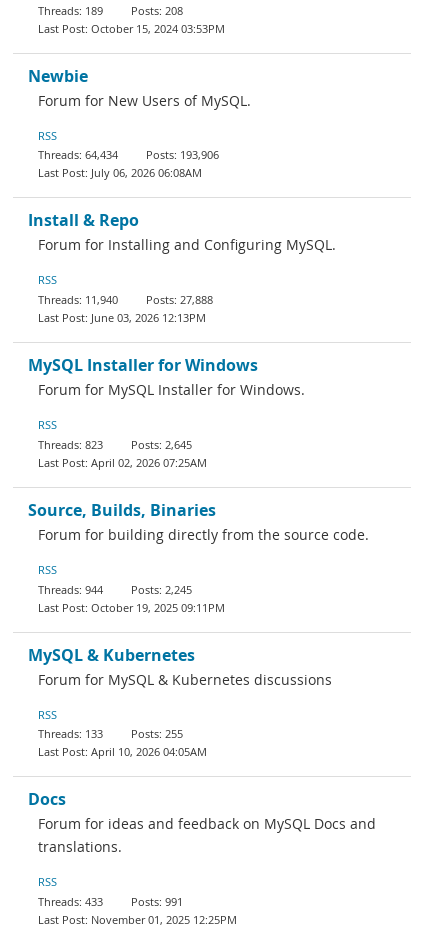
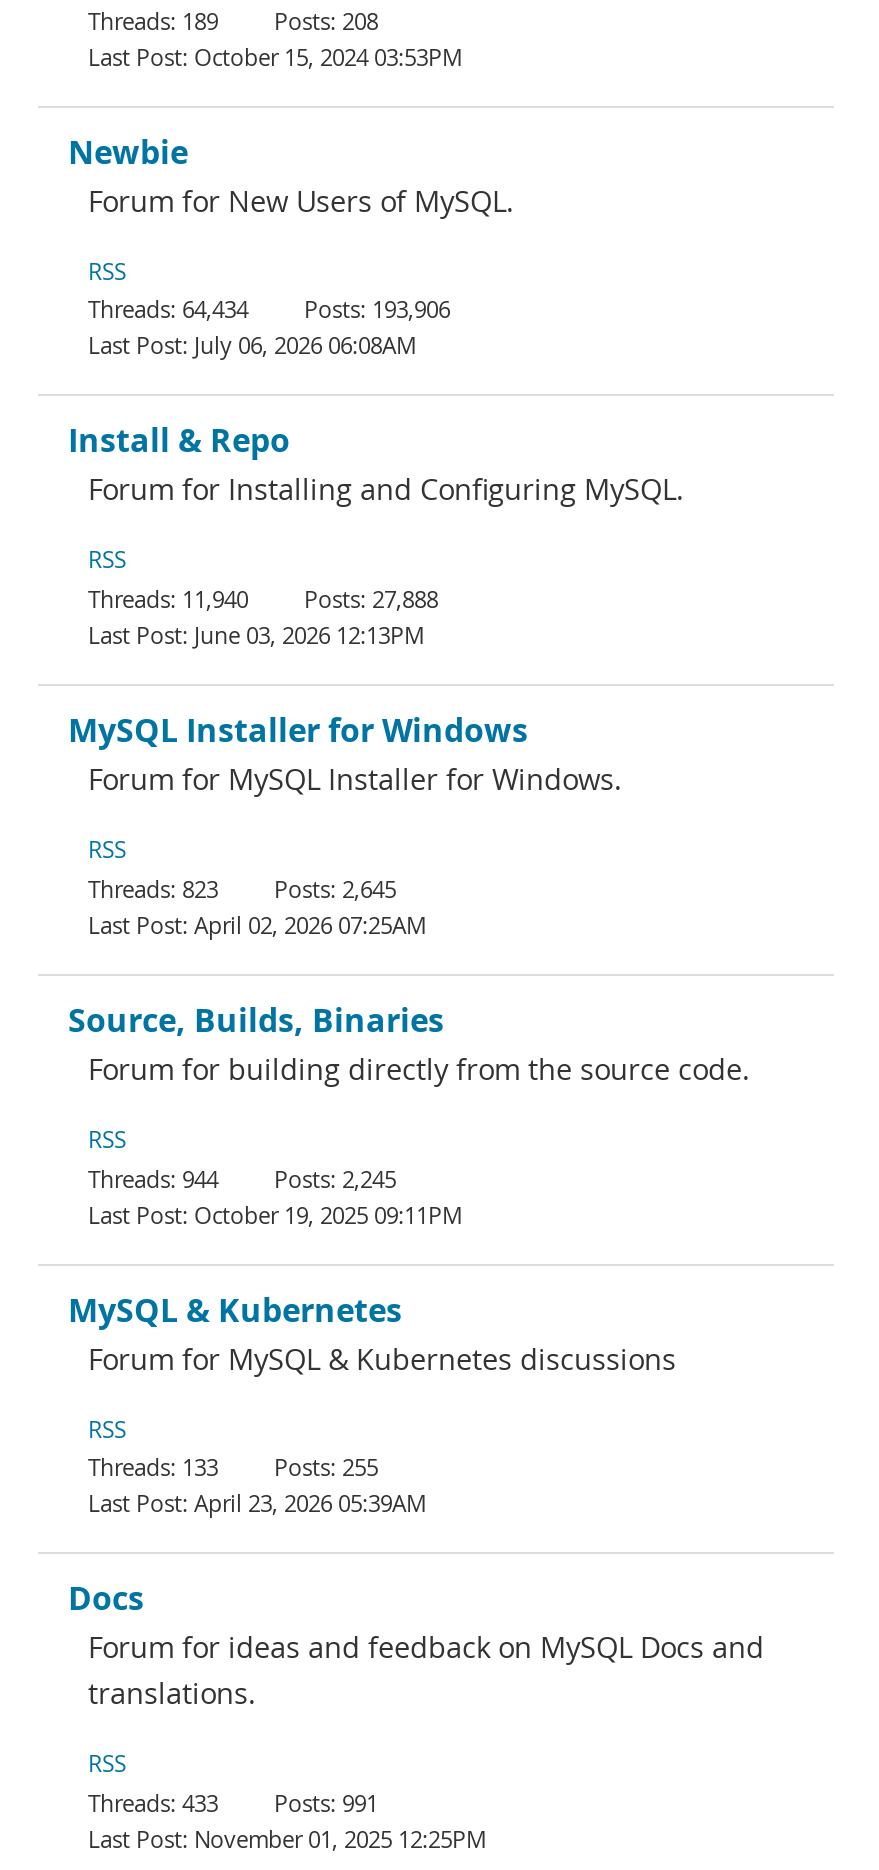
[91,744,207,759] April 10, 2026 04:05AM -> [194,1489,426,1519] April 23, 2026 05:39AM

